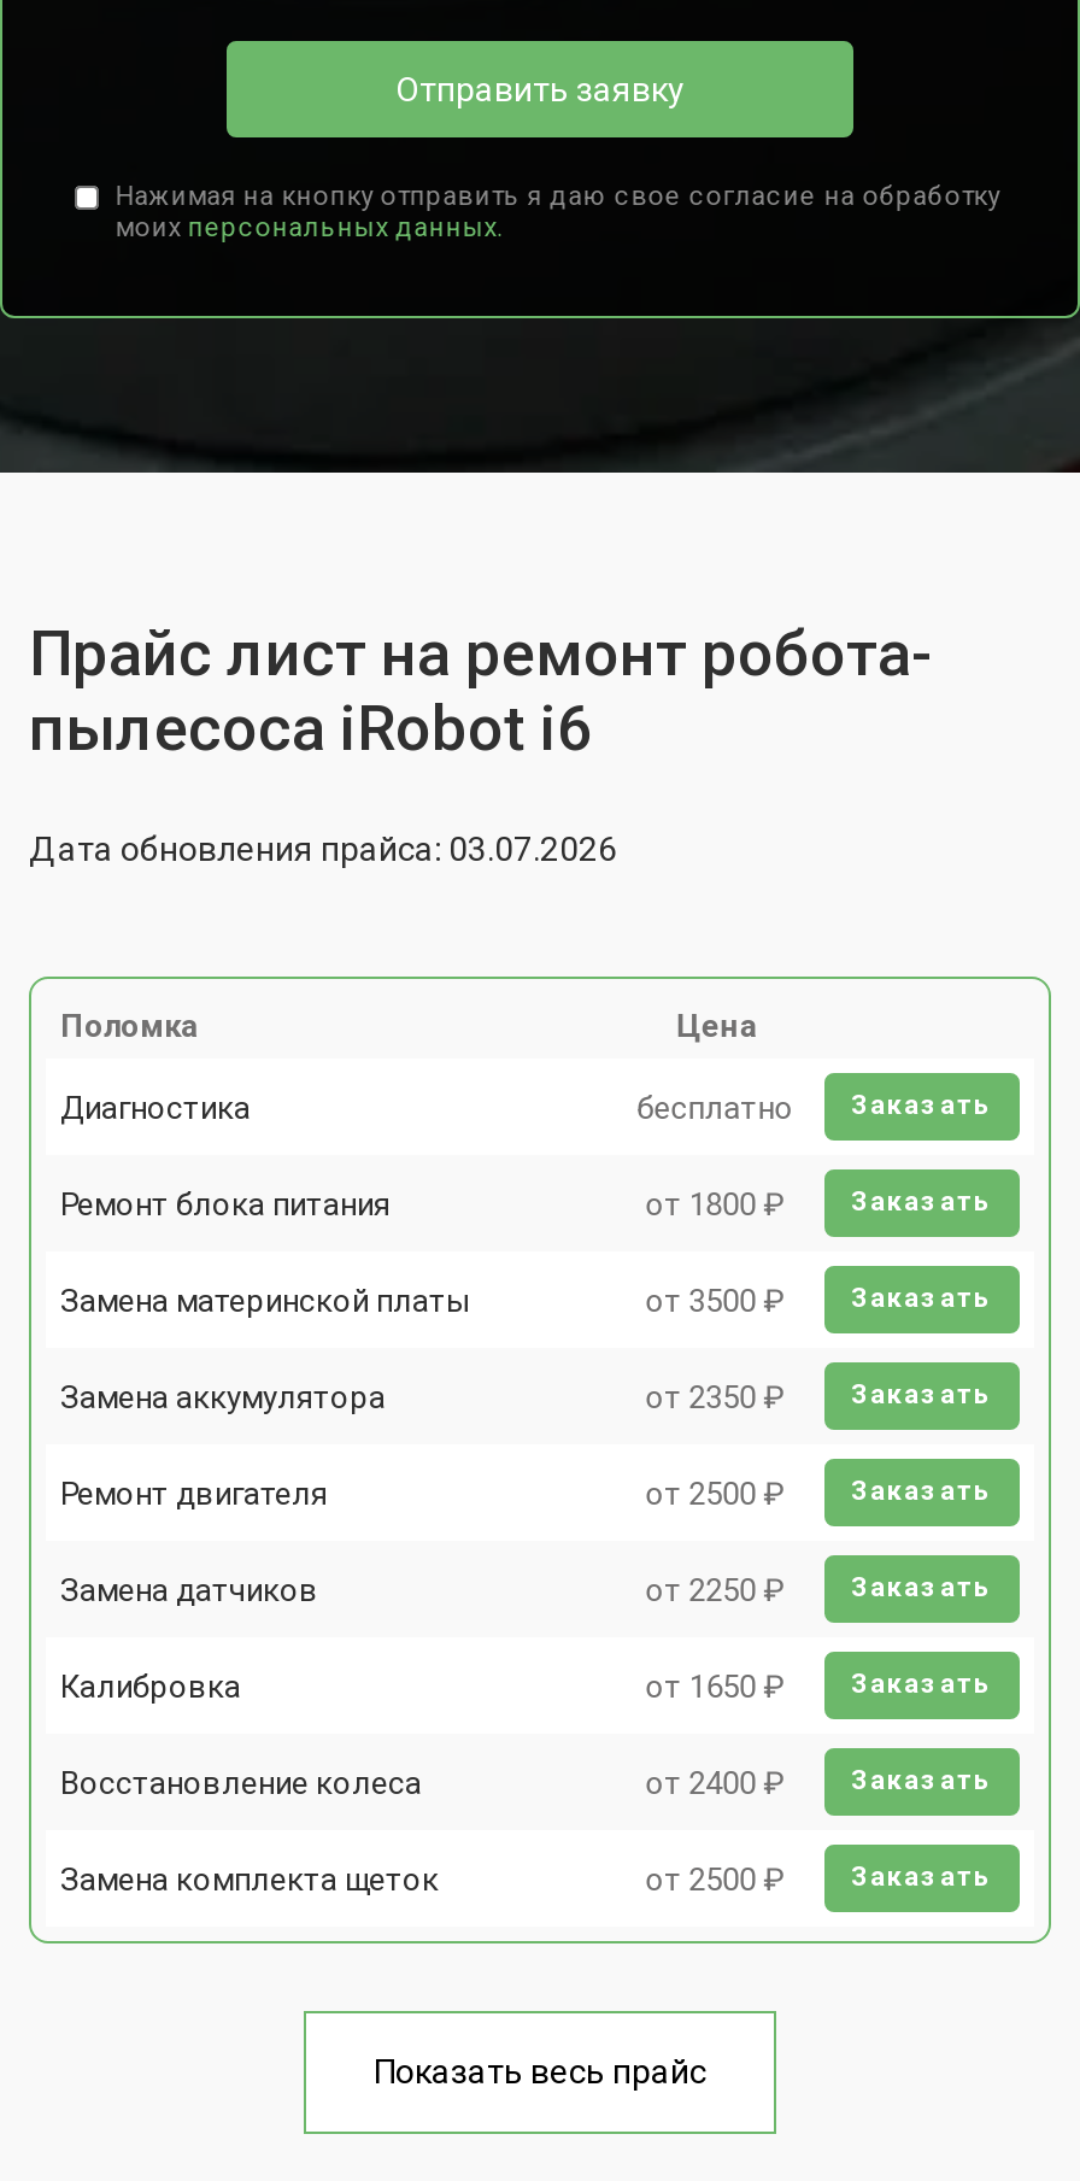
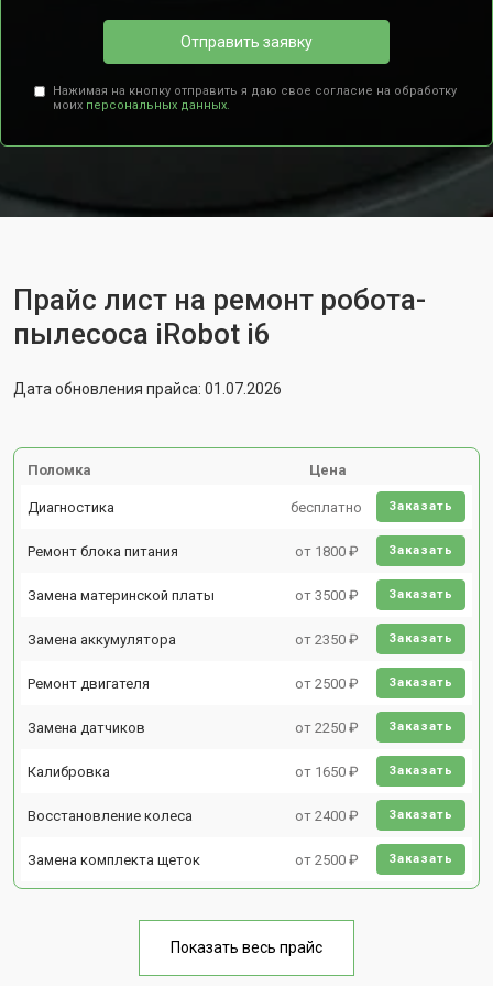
[29,829,617,868] Дата обновления прайса: 03.07.2026 -> [13,380,282,398] Дата обновления прайса: 01.07.2026

